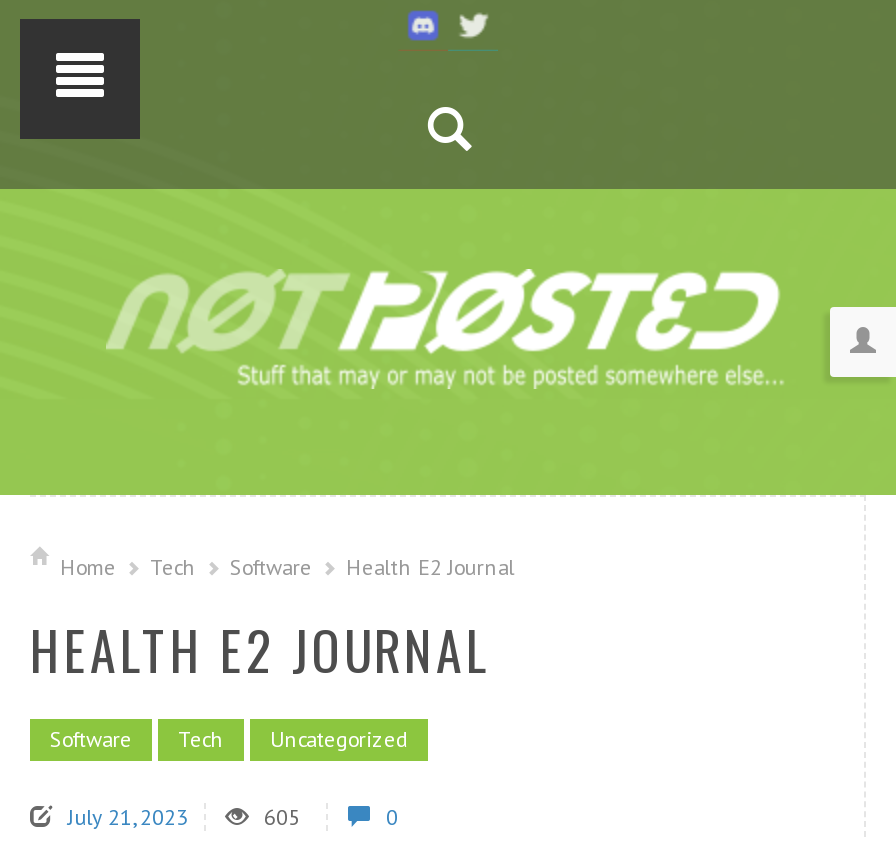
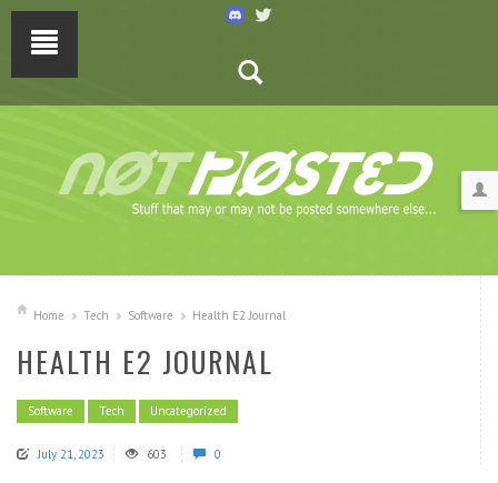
[258,803,306,831] 605 -> [143,446,170,462] 603

